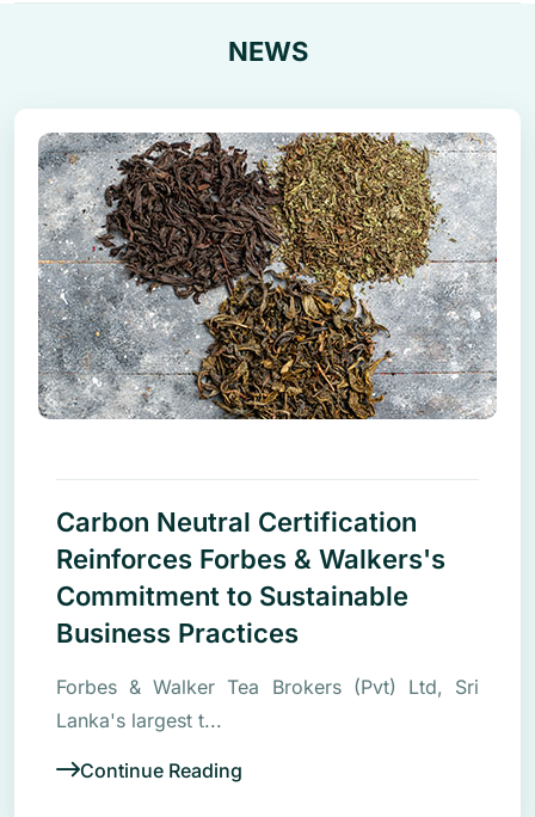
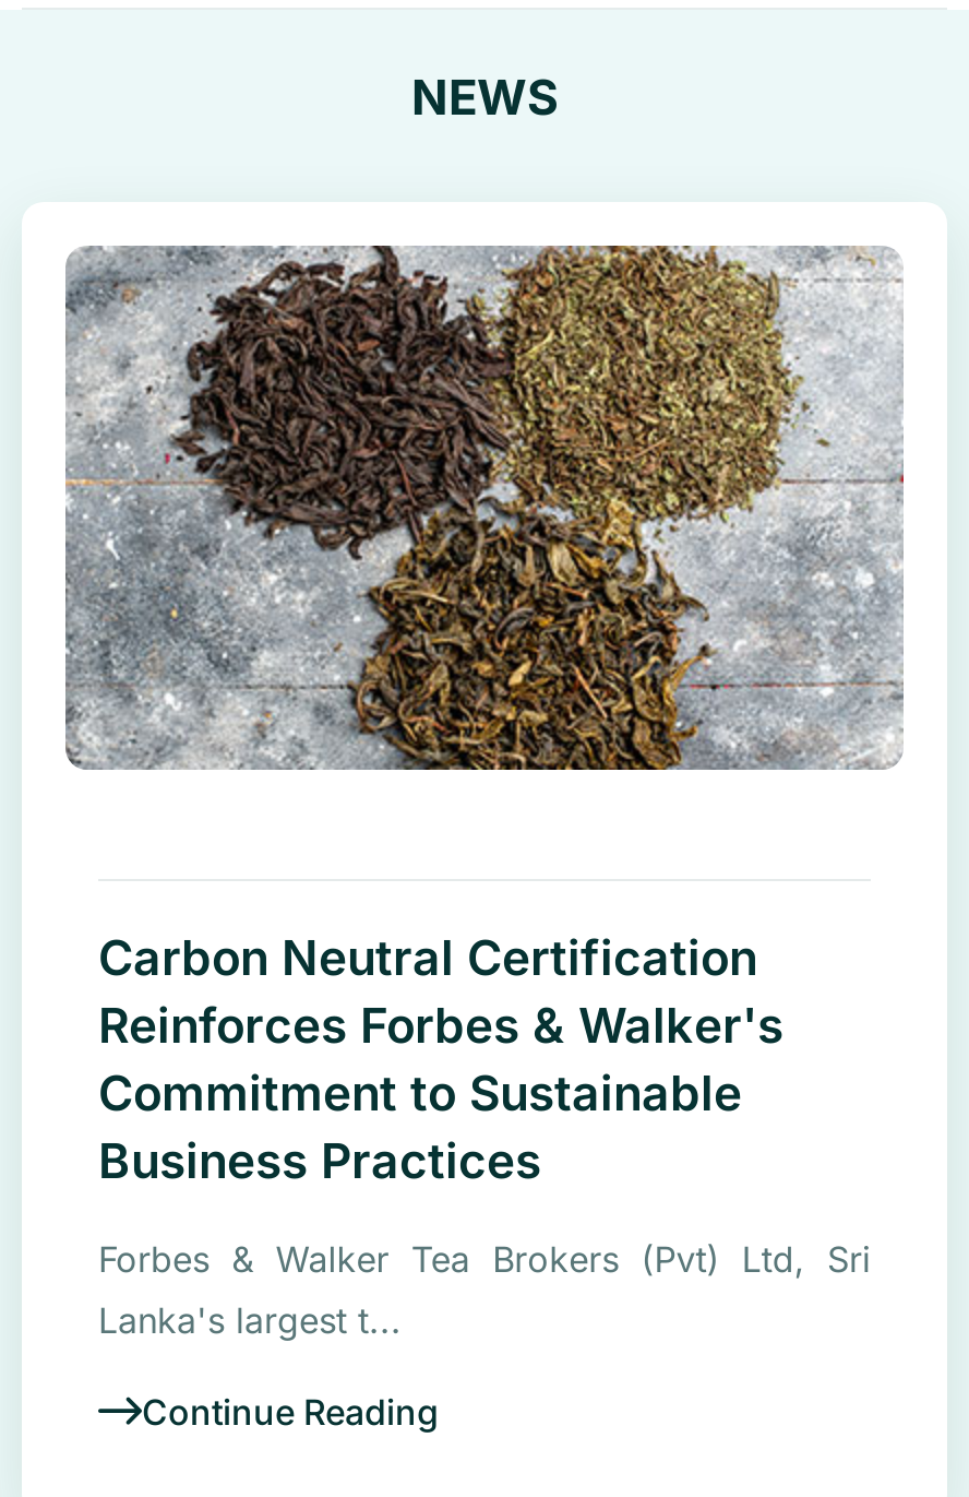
[56,543,445,575] Reinforces Forbes & Walkers's -> [98,997,783,1054] Reinforces Forbes & Walker's

